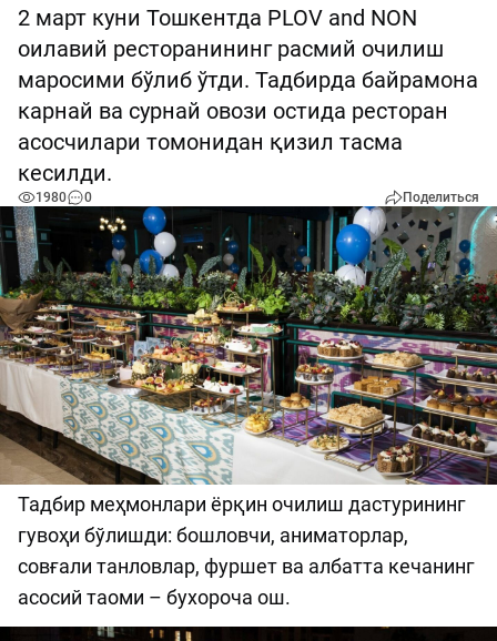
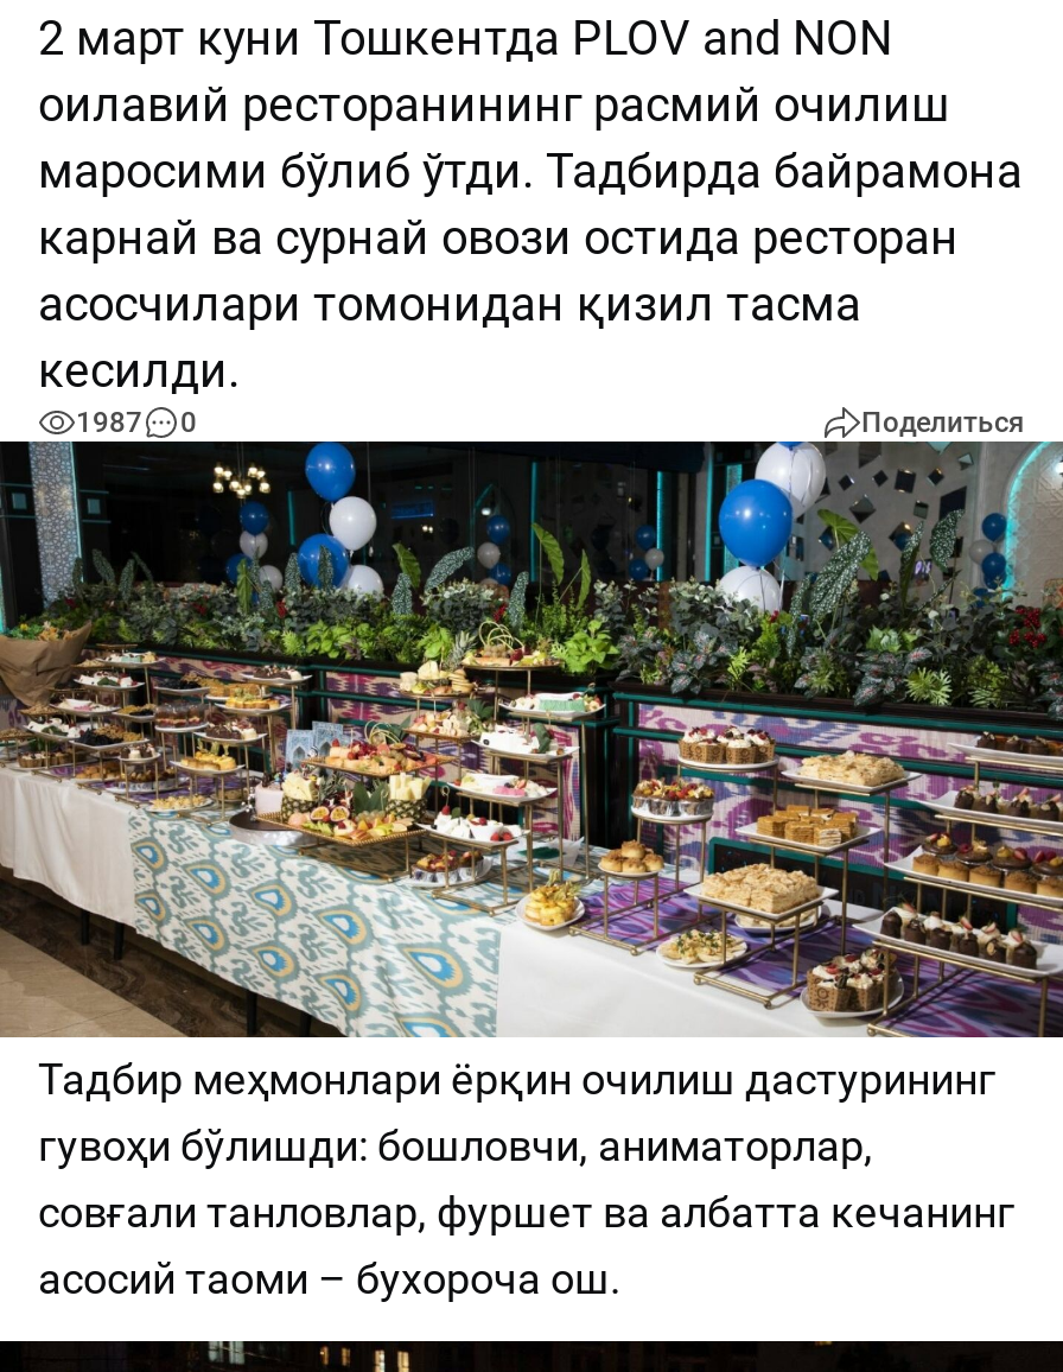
[35,190,92,205] 1980 0 -> [76,406,197,439] 1987 0

